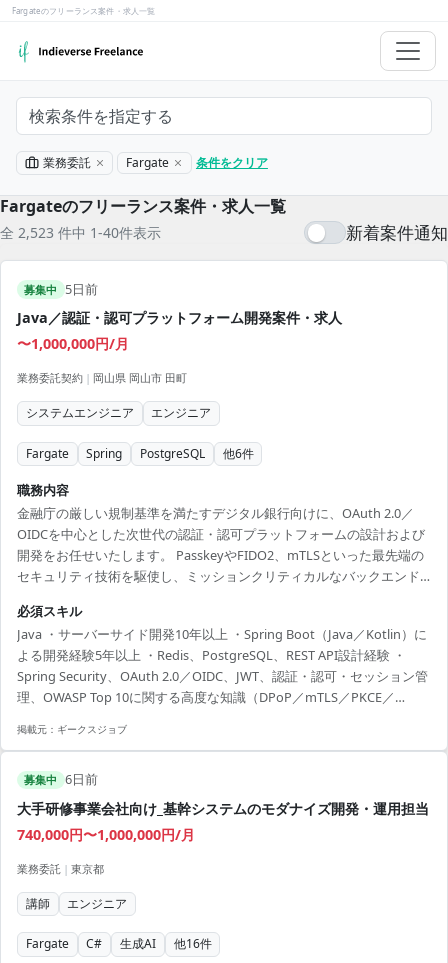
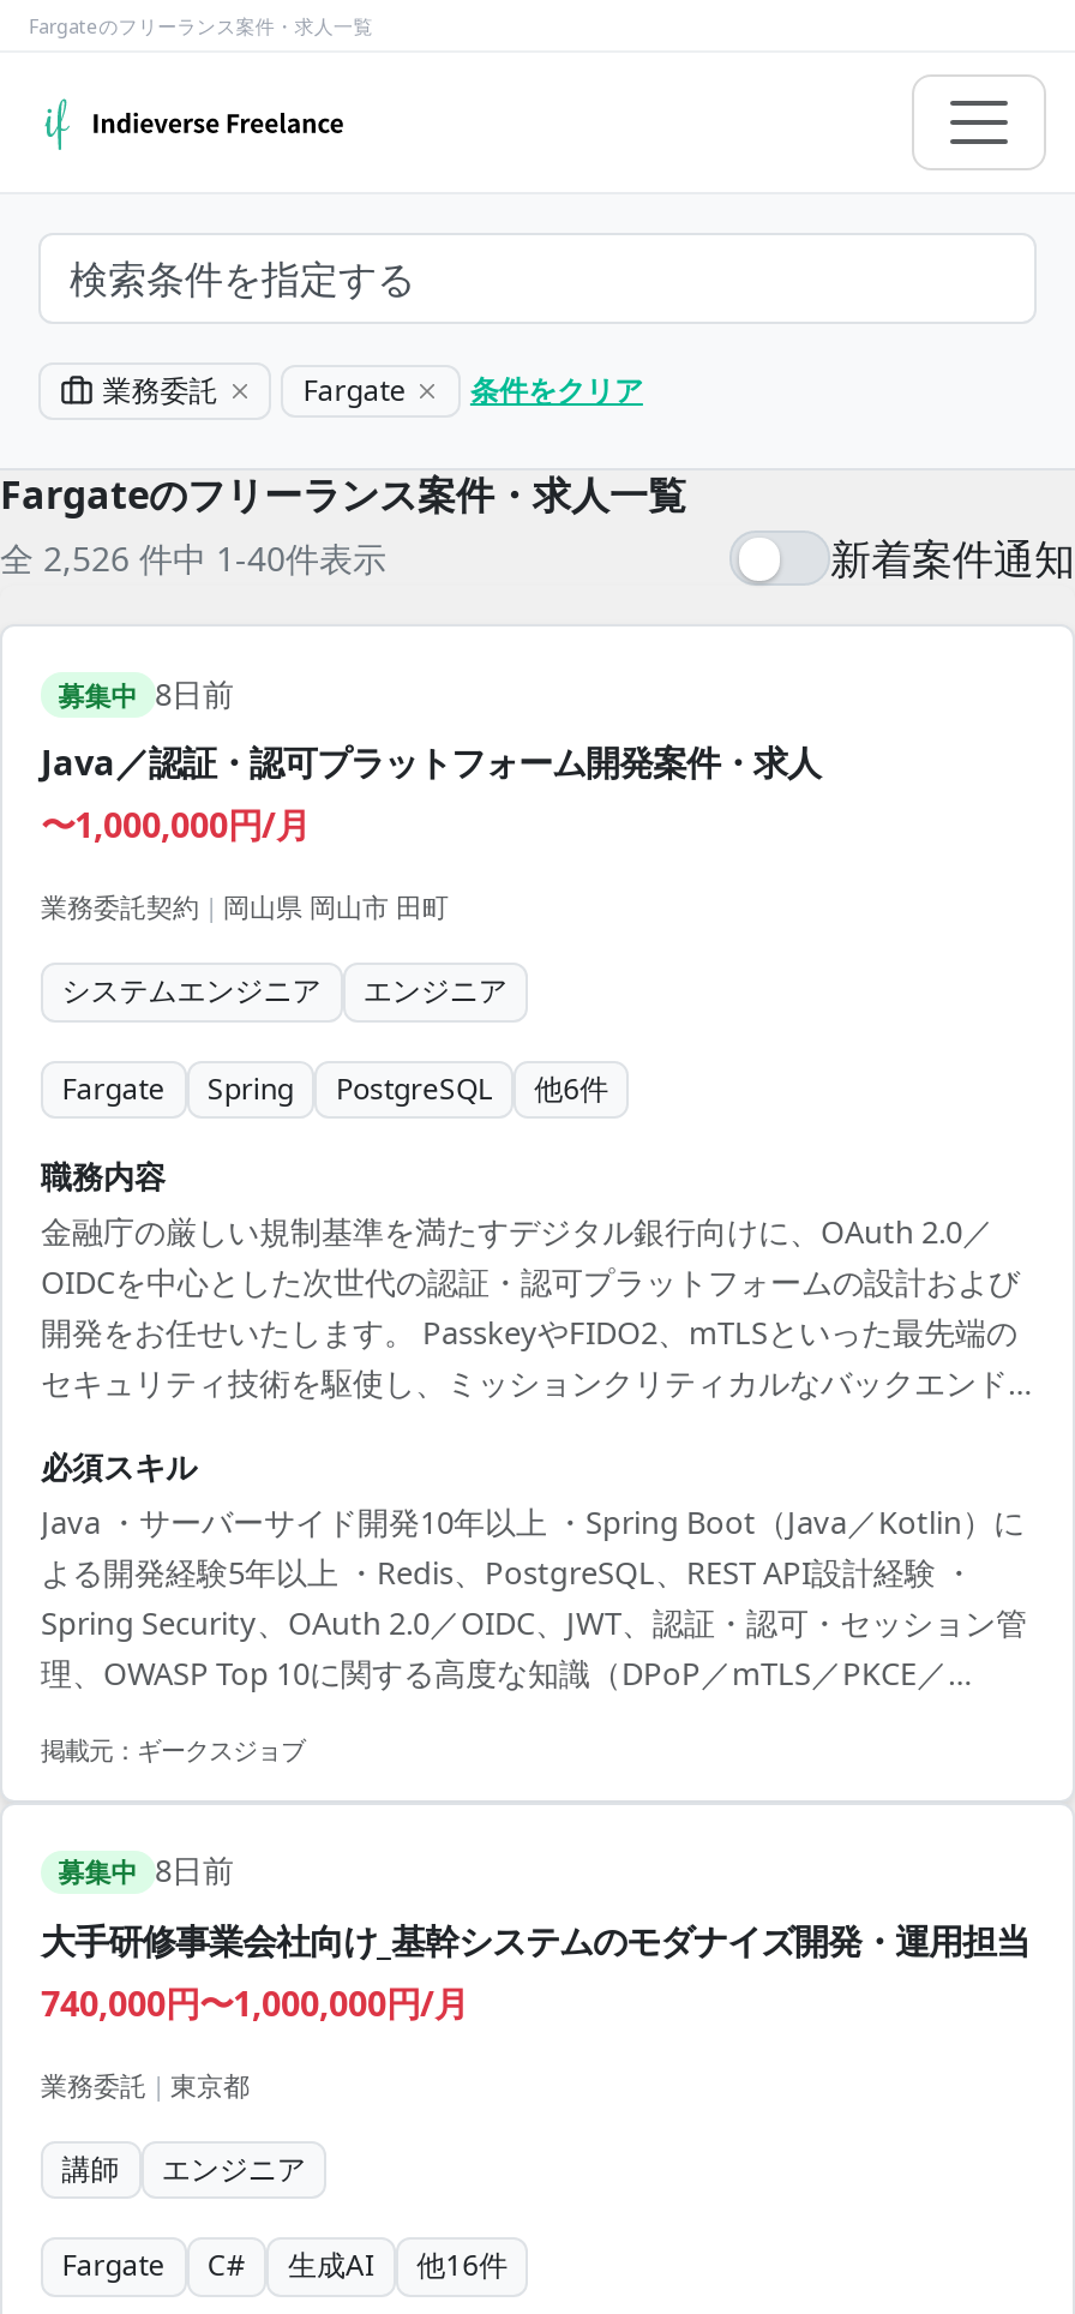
[0,223,161,242] 全 2,523 件中 1-40件表示 -> [0,534,386,580] 全 2,526 件中 1-40件表示
[24,280,97,298] 募集中 5日前 -> [58,671,234,715] 募集中 8日前
[24,770,97,788] 募集中 6日前 -> [58,1849,234,1892] 募集中 8日前

